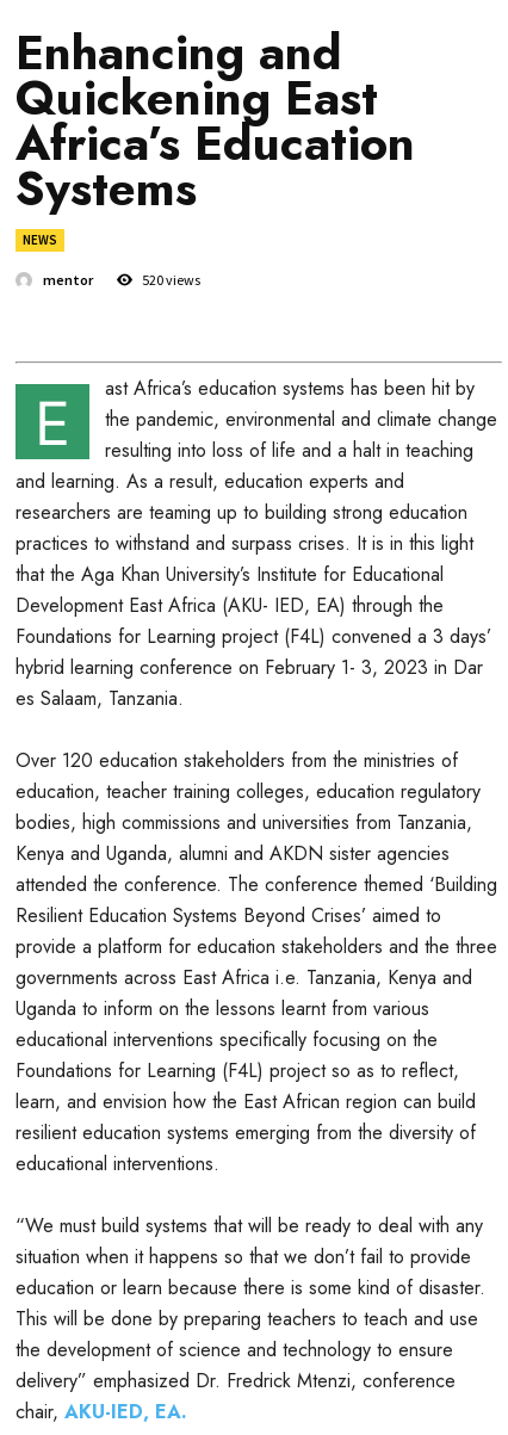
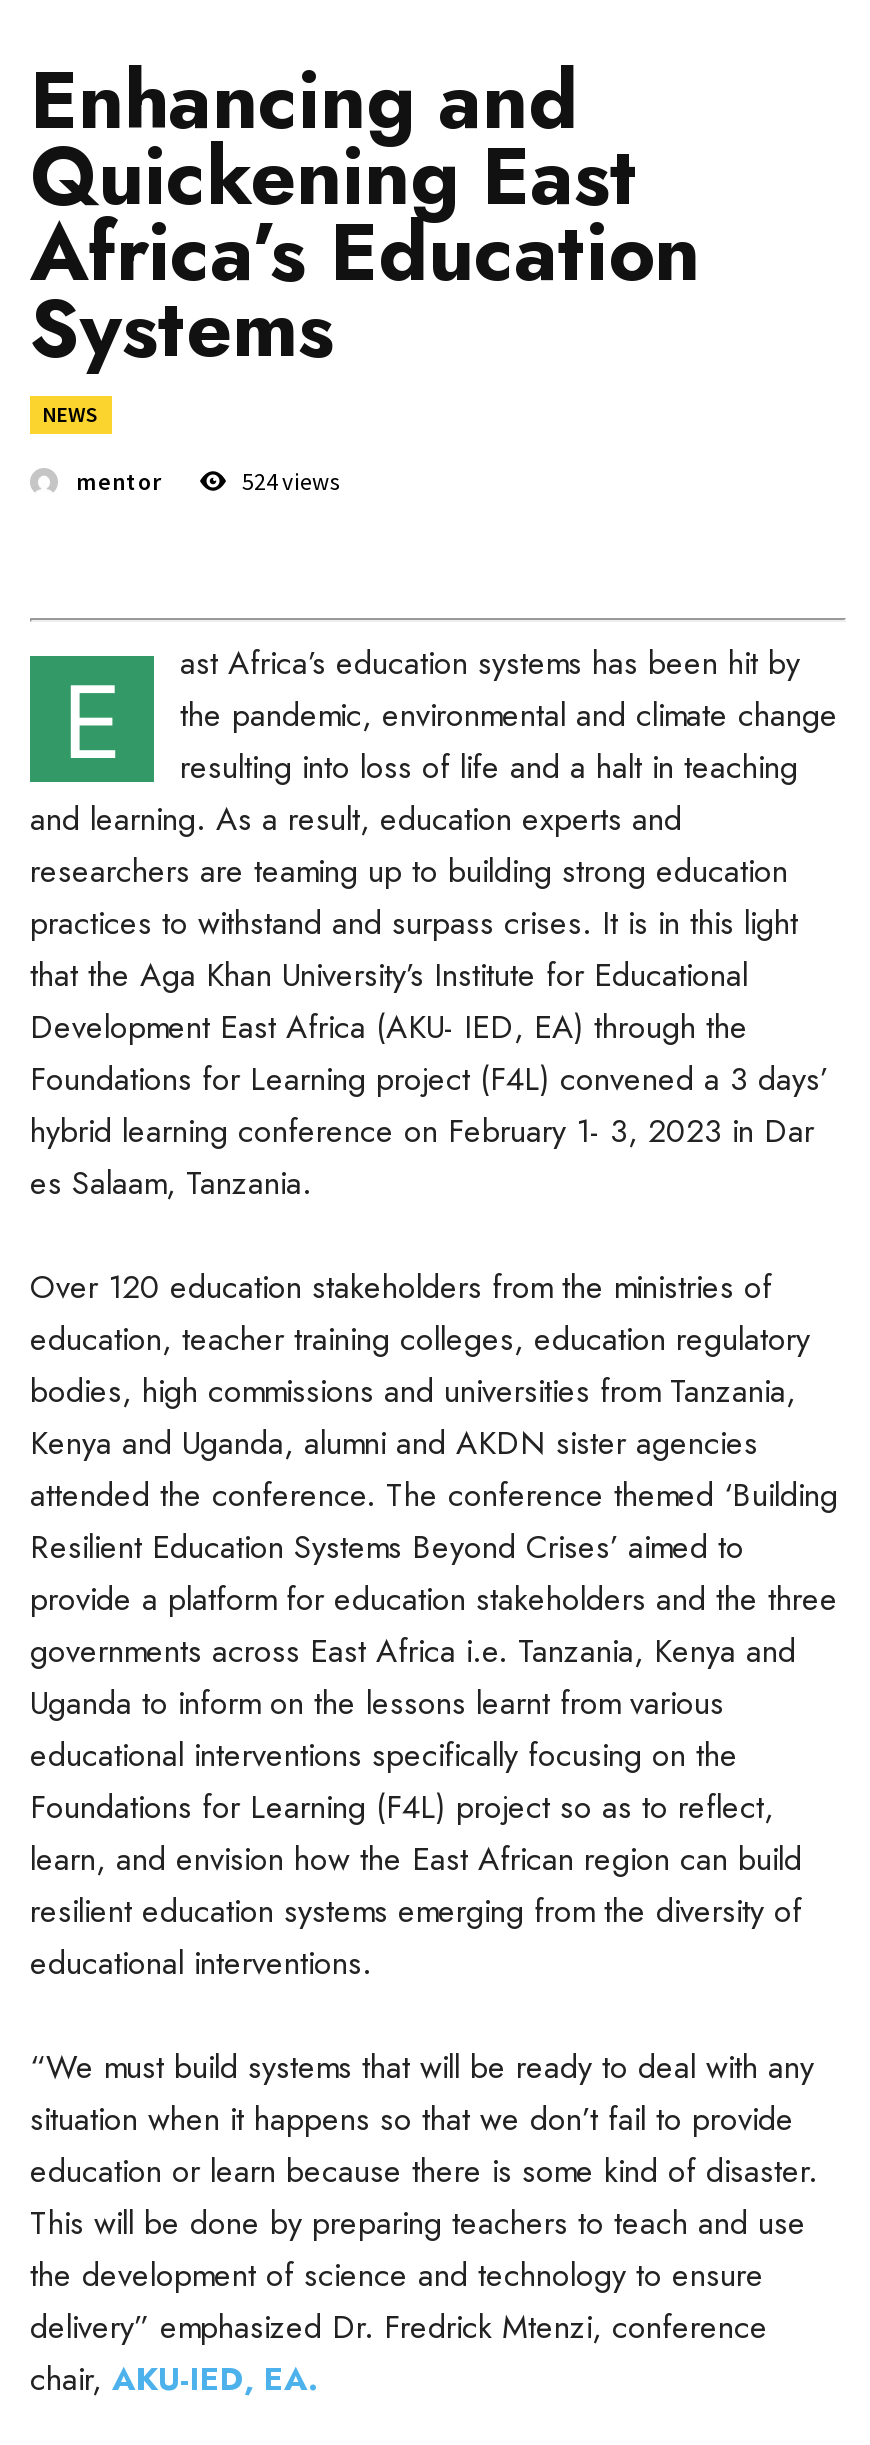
[142,271,200,288] 520 views -> [242,466,340,496] 524 views

